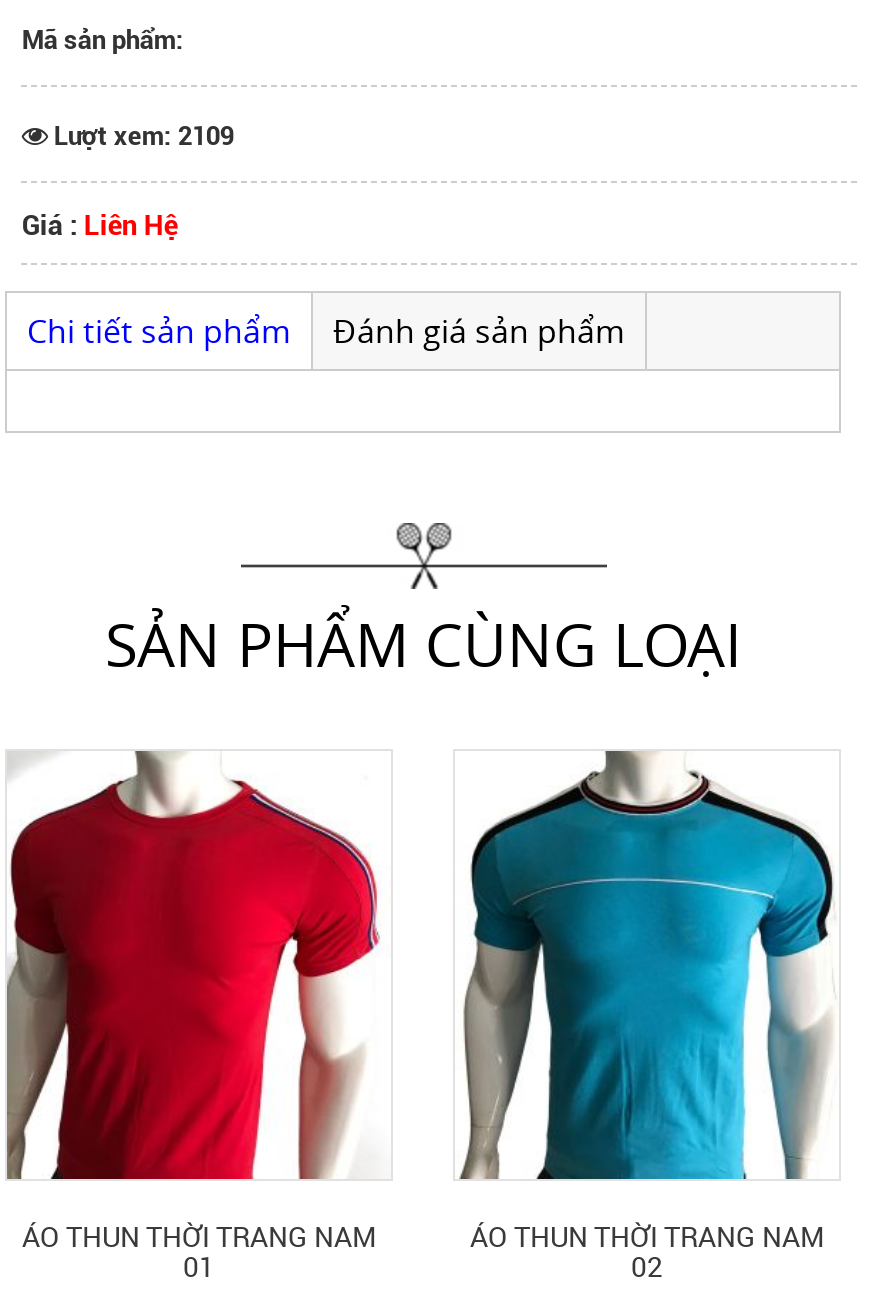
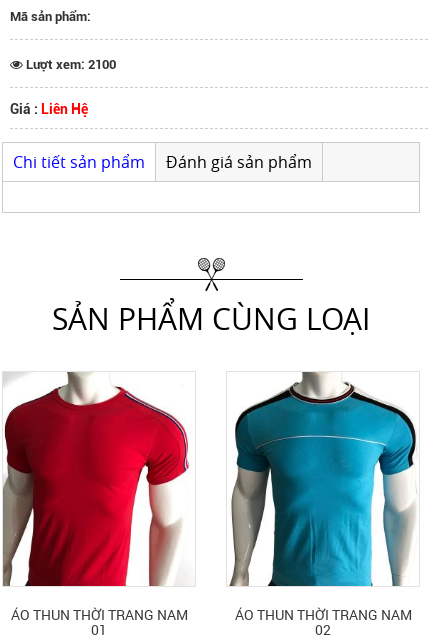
[48,121,234,151] Lượt xem: 2109 -> [23,57,116,72] Lượt xem: 2100

